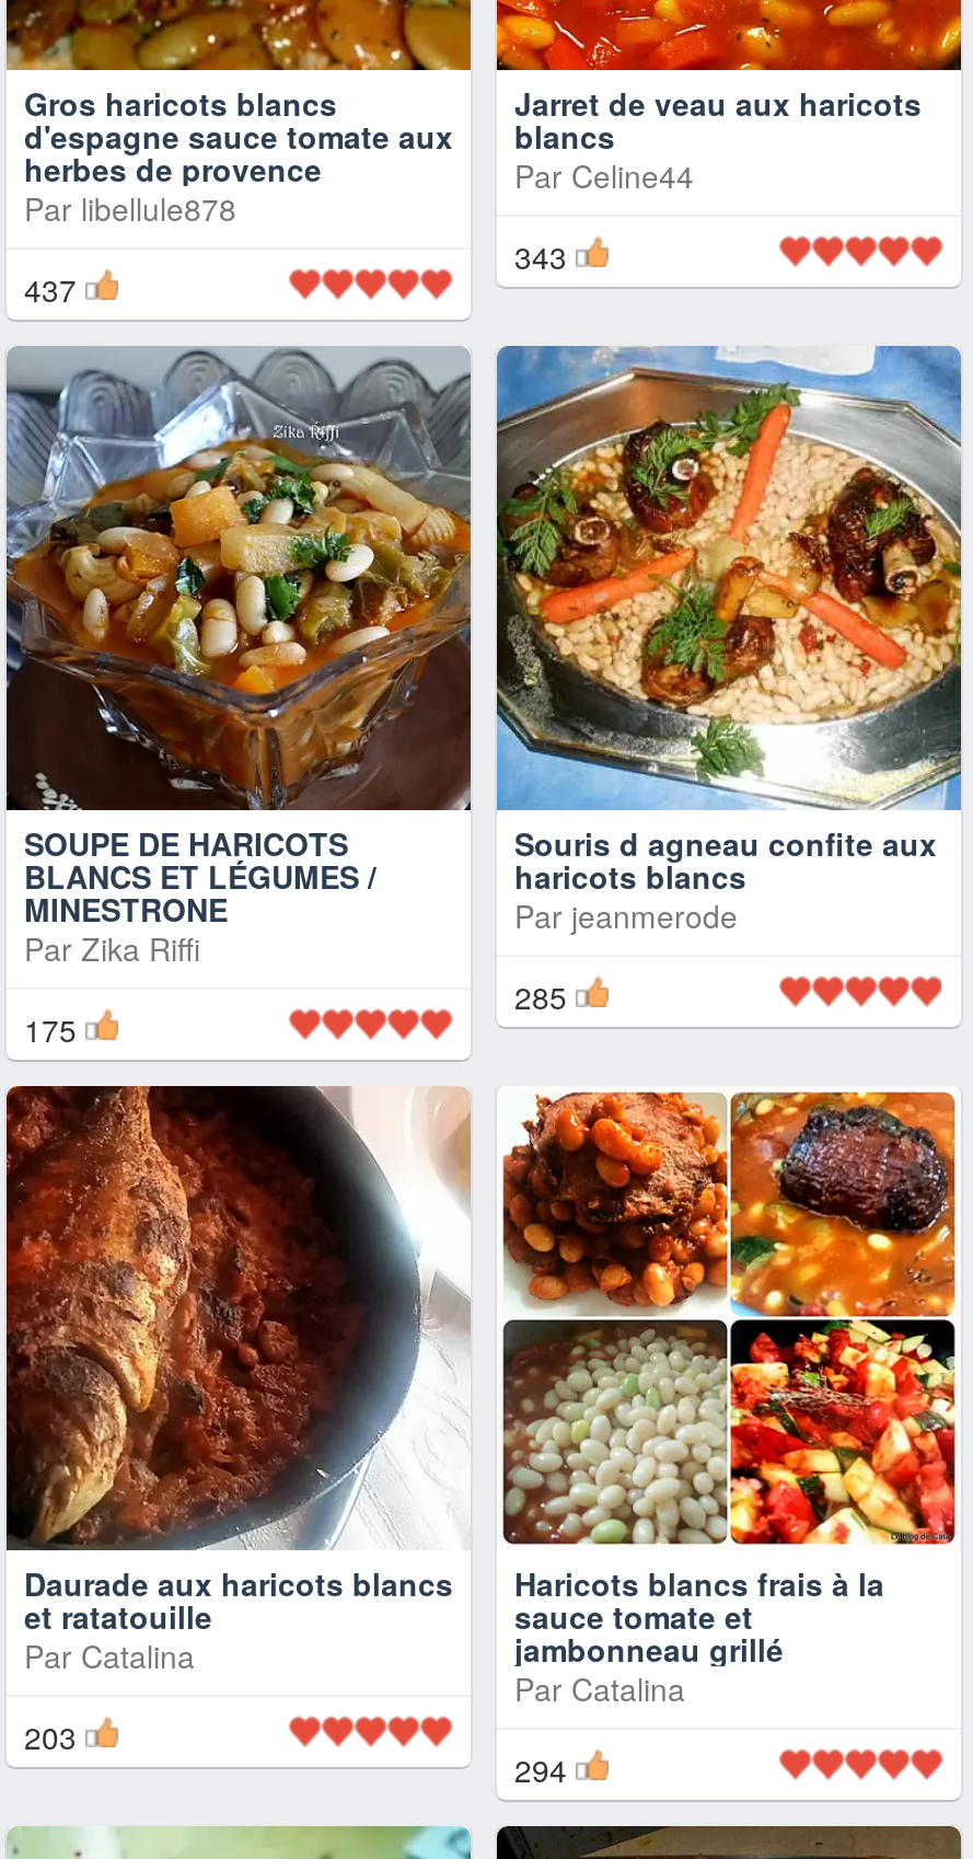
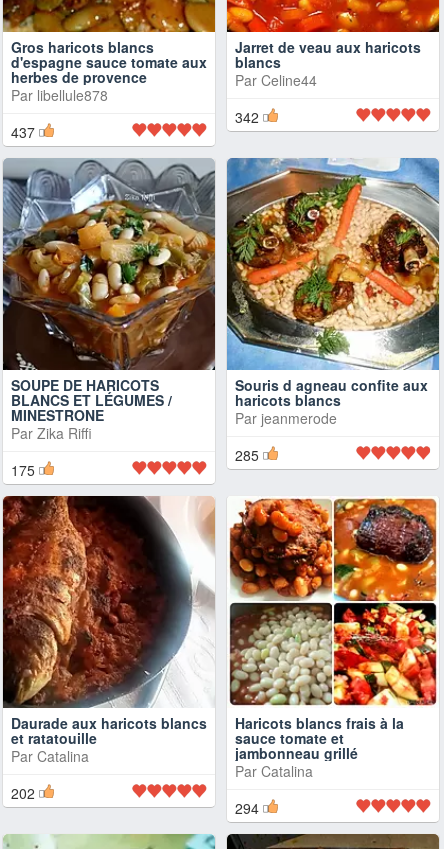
[514,234,567,278] 343 -> [235,107,259,127] 342
[24,1714,77,1758] 203 -> [11,783,35,803] 202

